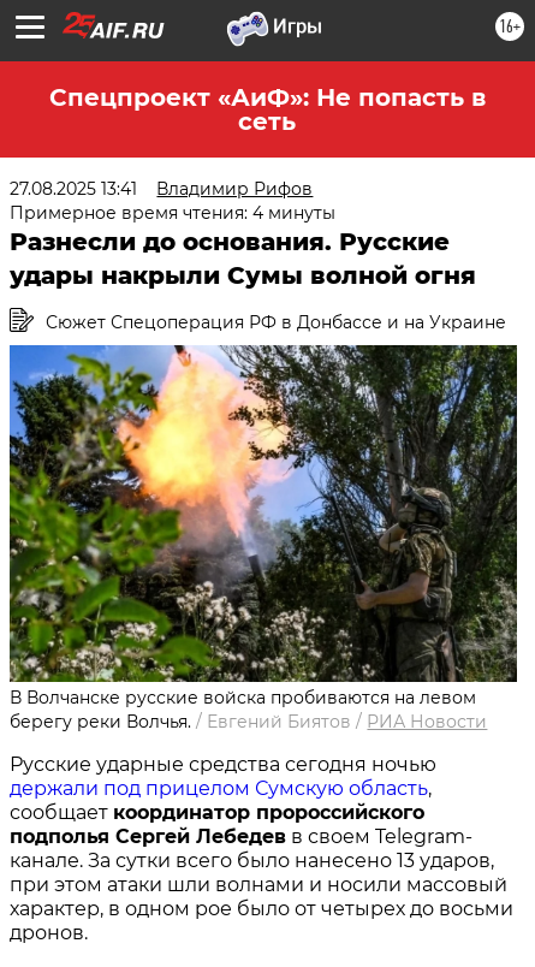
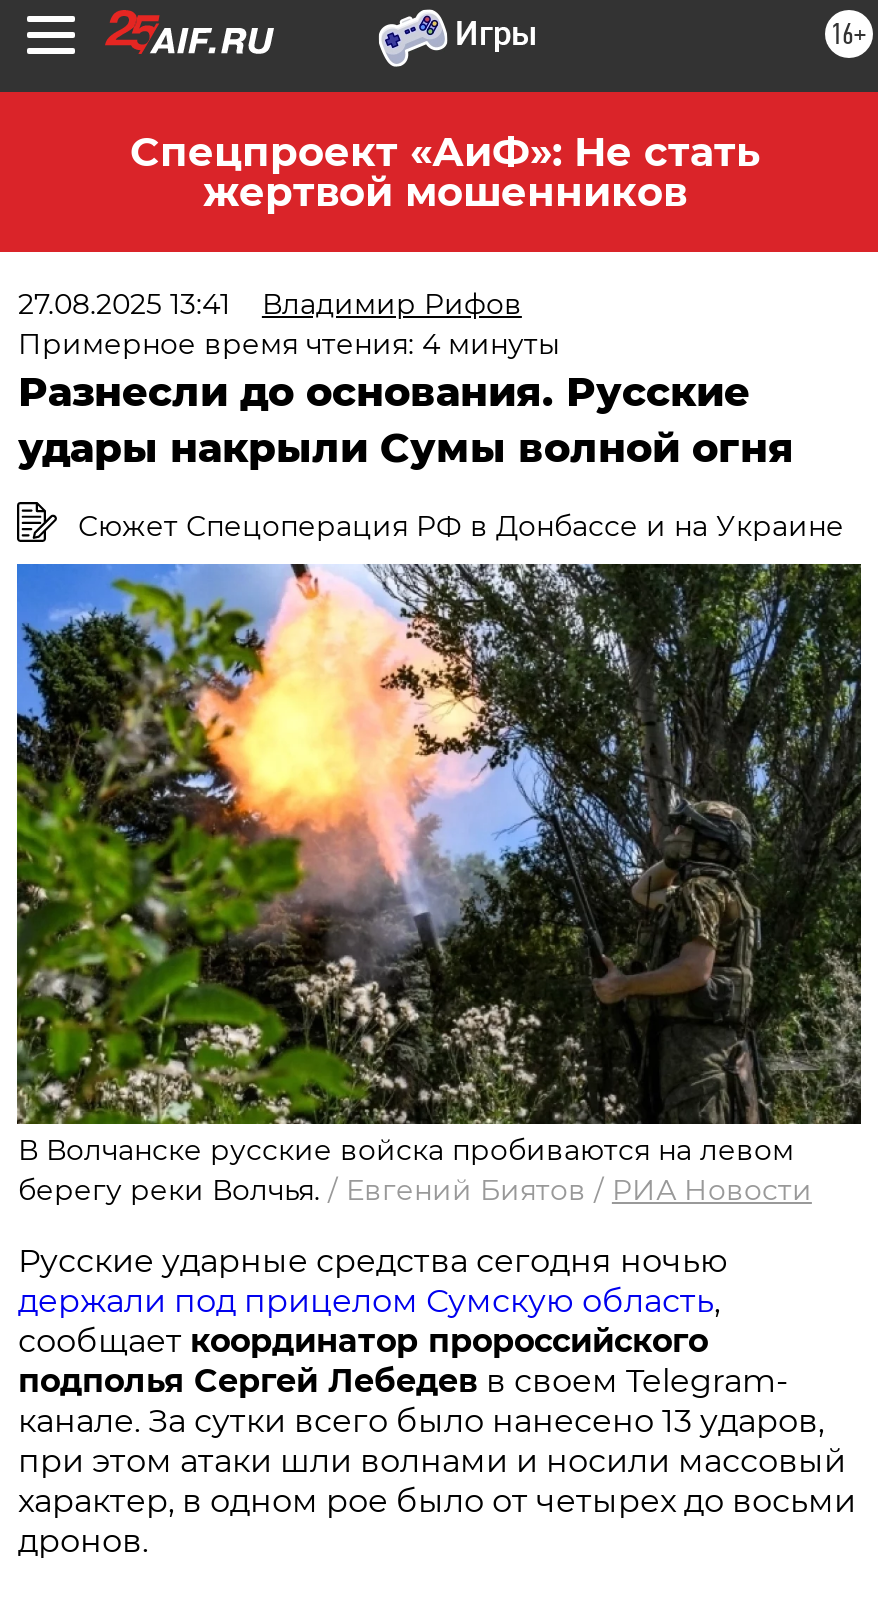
[49,83,485,136] Спецпроект «АиФ»: Не попасть в | сеть -> [130,128,760,216] Спецпроект «АиФ»: Не стать | жертвой мошенников

